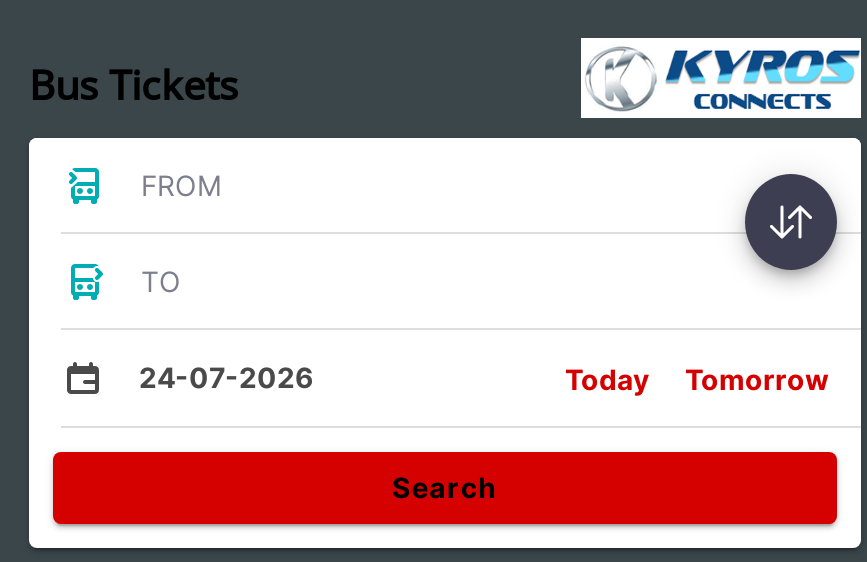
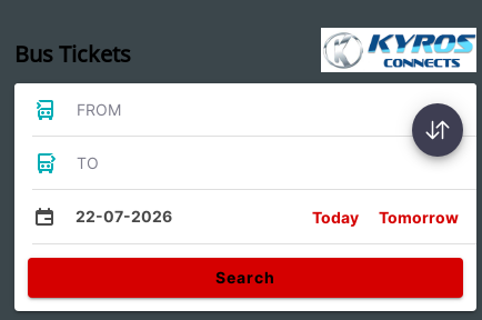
[139,360,313,394] 24-07-2026 -> [76,207,172,226] 22-07-2026

